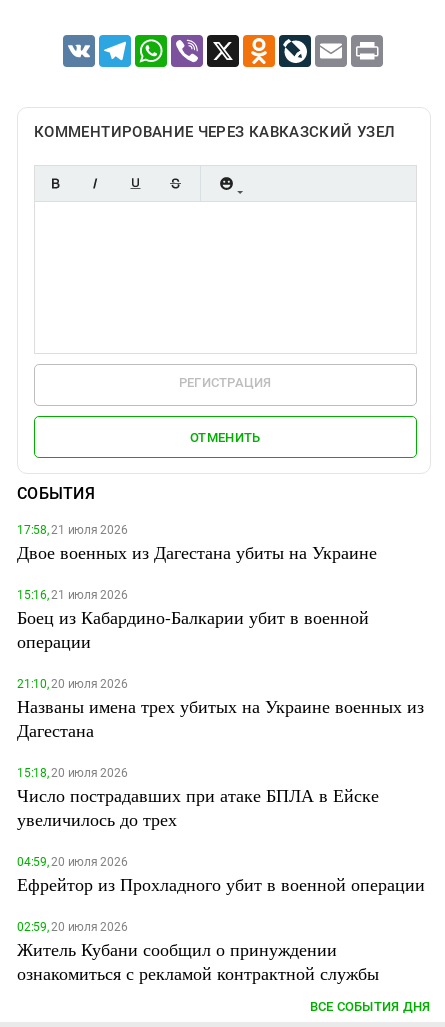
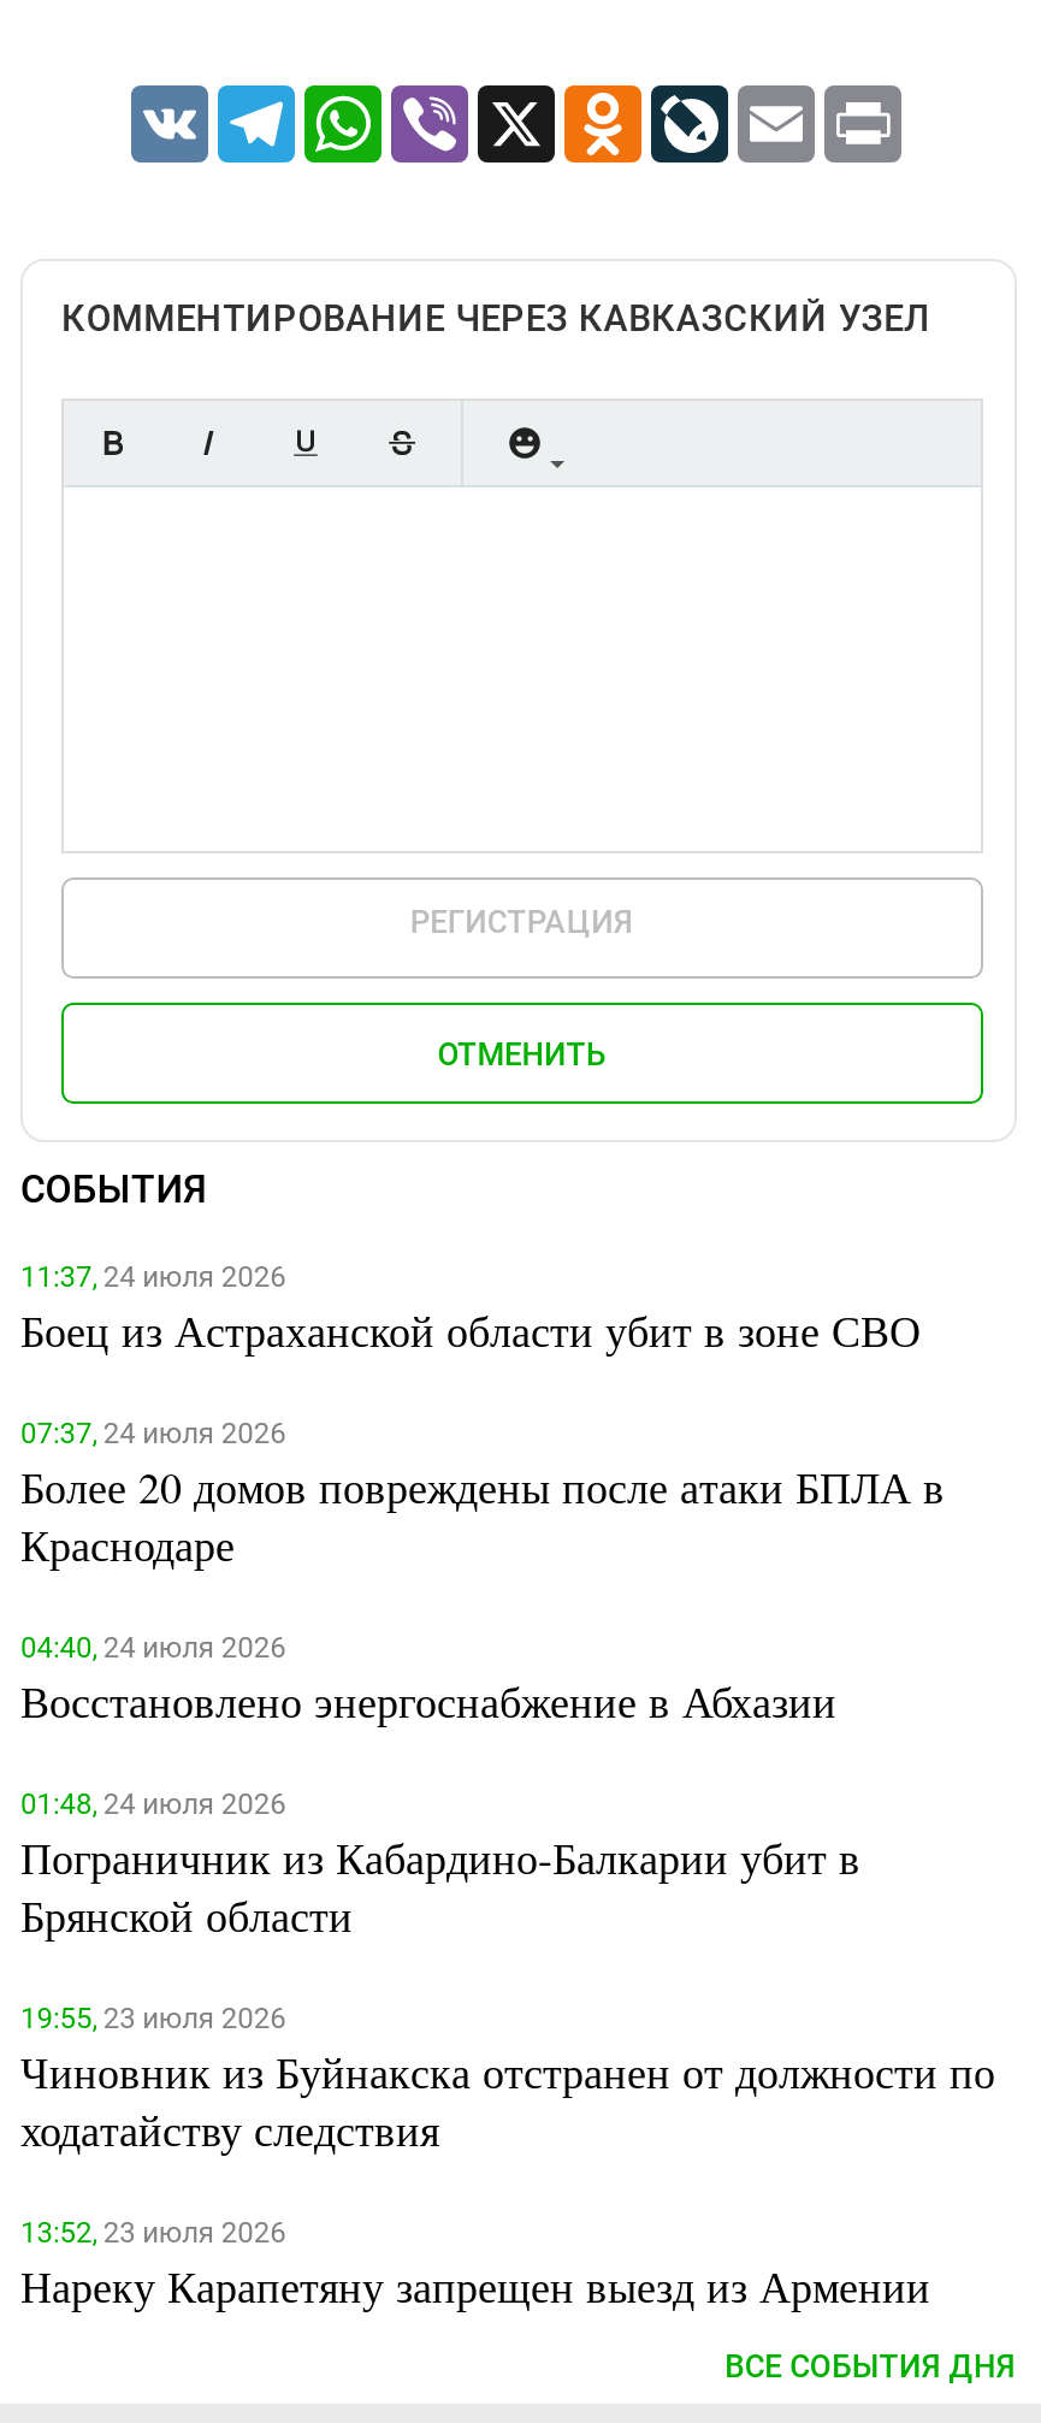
[17,523,377,564] 17:58, 21 июля 2026 | Двое военных из Дагестана убиты на Украине -> [20,1261,921,1360] 11:37, 24 июля 2026 | Боец из Астраханской области убит в зоне СВО
[17,588,369,653] 15:16, 21 июля 2026 | Боец из Кабардино-Балкарии убит в военной | операции -> [20,1418,945,1574] 07:37, 24 июля 2026 | Более 20 домов повреждены после атаки БПЛА в | Краснодаре
[17,677,424,742] 21:10, 20 июля 2026 | Названы имена трех убитых на Украине военных из | Дагестана -> [20,1632,836,1731] 04:40, 24 июля 2026 | Восстановлено энергоснабжение в Абхазии
[17,766,379,831] 15:18, 20 июля 2026 | Число пострадавших при атаке БПЛА в Ейске | увеличилось до трех -> [20,1788,860,1945] 01:48, 24 июля 2026 | Пограничник из Кабардино-Балкарии убит в | Брянской области
[17,855,425,896] 04:59, 20 июля 2026 | Ефрейтор из Прохладного убит в военной операции -> [20,2003,995,2159] 19:55, 23 июля 2026 | Чиновник из Буйнакска отстранен от должности по | ходатайству следствия
[17,920,379,985] 02:59, 20 июля 2026 | Житель Кубани сообщил о принуждении | ознакомиться с рекламой контрактной службы -> [20,2217,930,2316] 13:52, 23 июля 2026 | Нареку Карапетяну запрещен выезд из Армении

